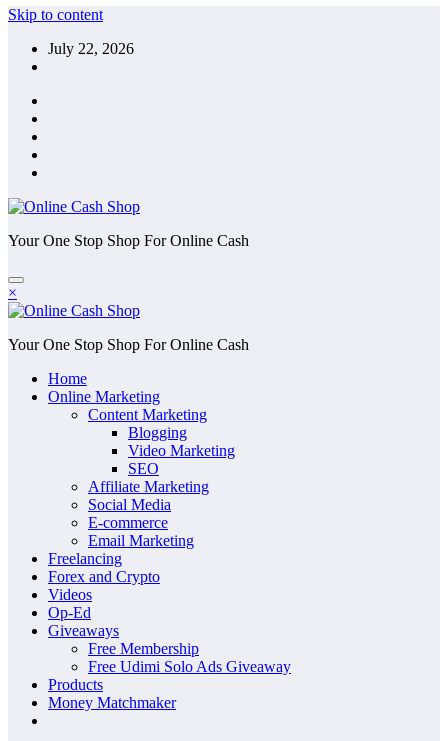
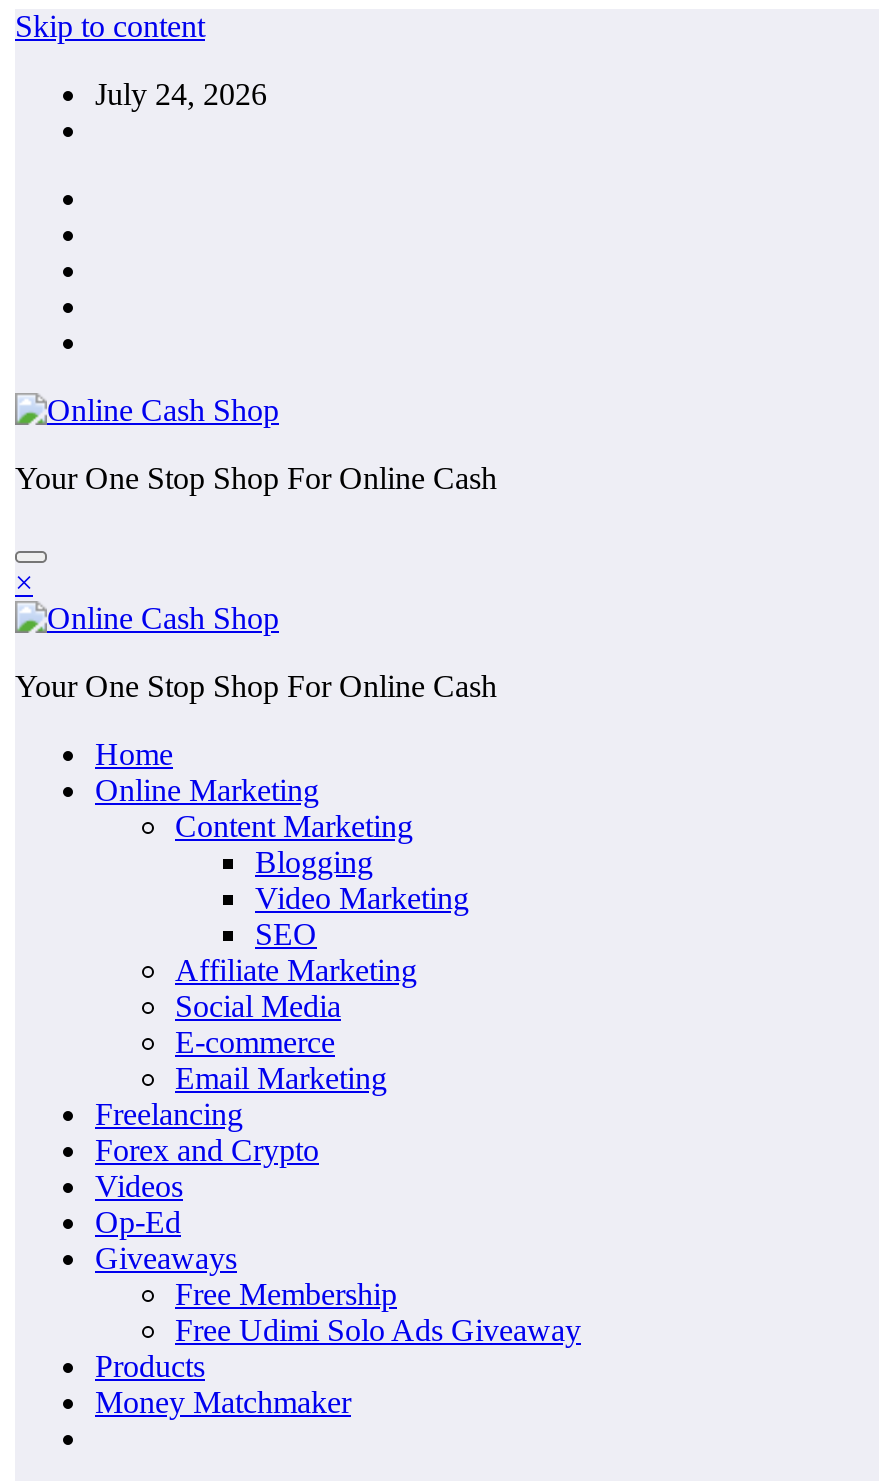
[48,40,134,57] July 22, 2026 -> [95,77,267,111] July 24, 2026

